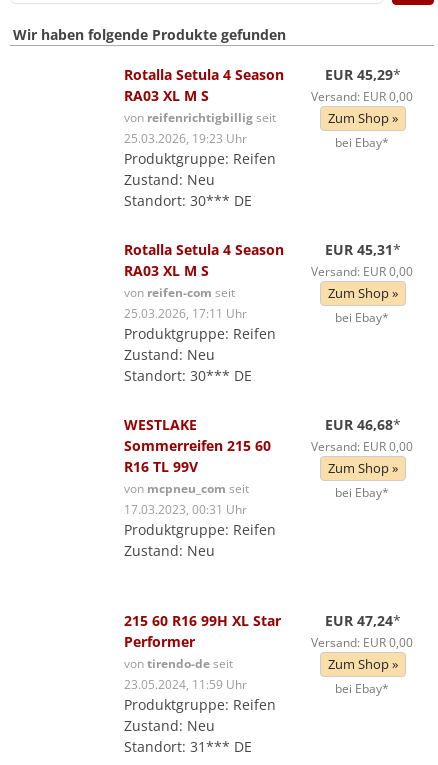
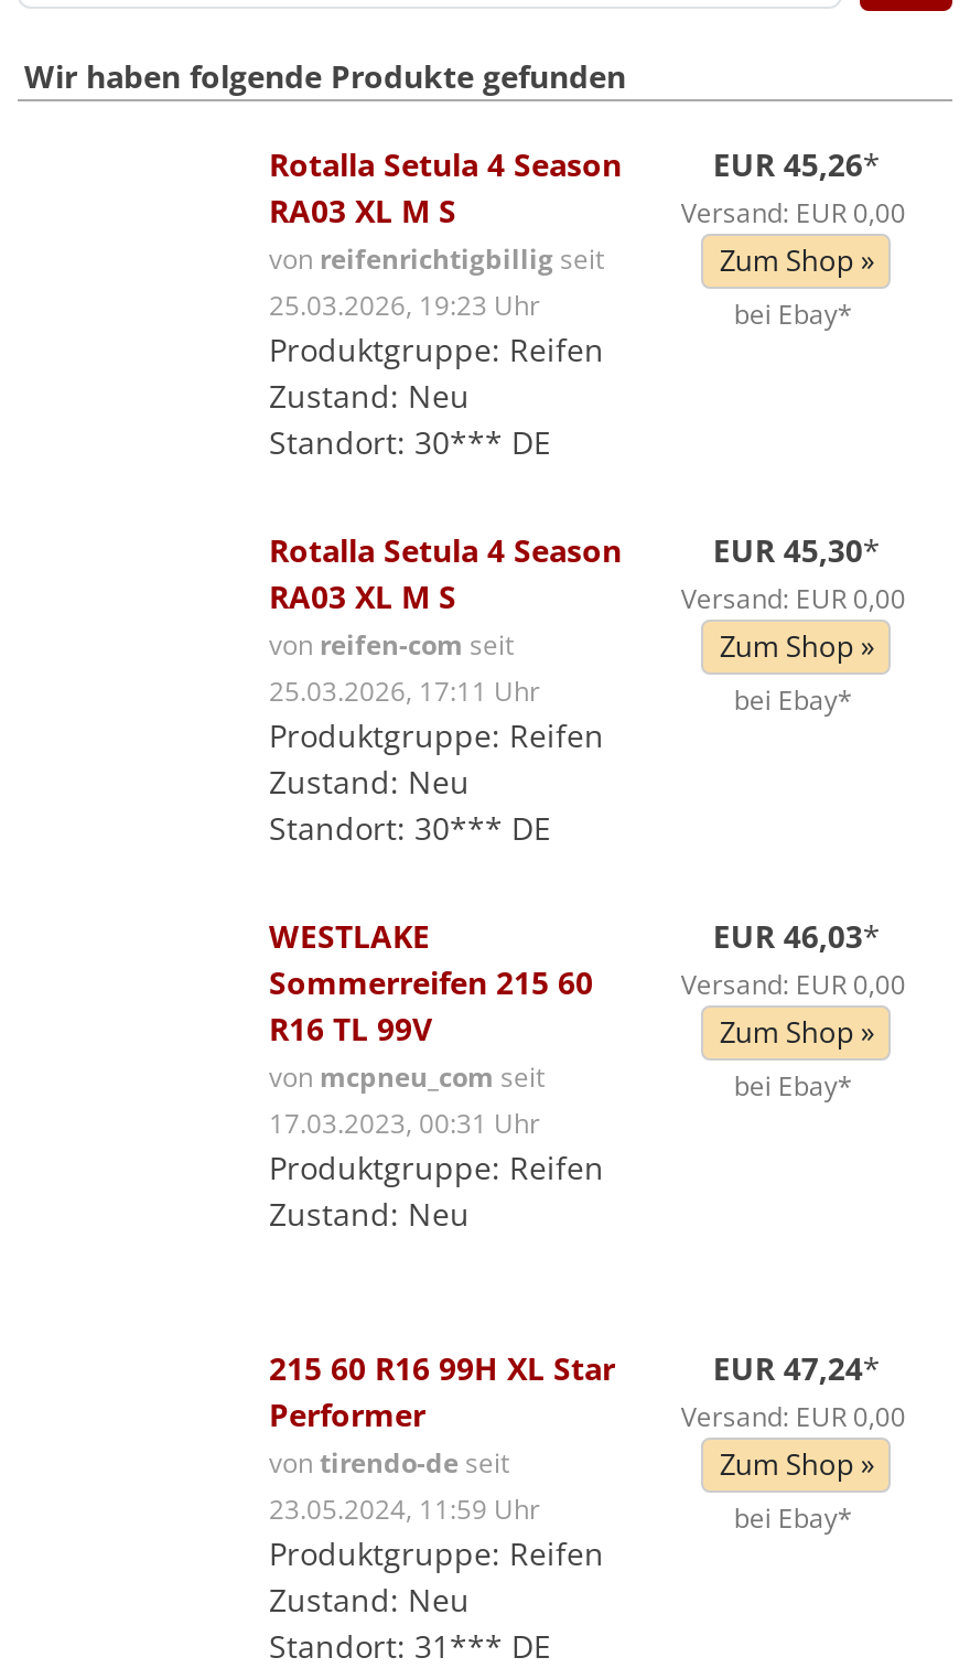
[325,65,401,84] EUR 45,29* -> [713,143,880,185] EUR 45,26*
[325,240,401,259] EUR 45,31* -> [713,529,880,571] EUR 45,30*
[325,415,401,434] EUR 46,68* -> [713,915,880,957] EUR 46,03*

